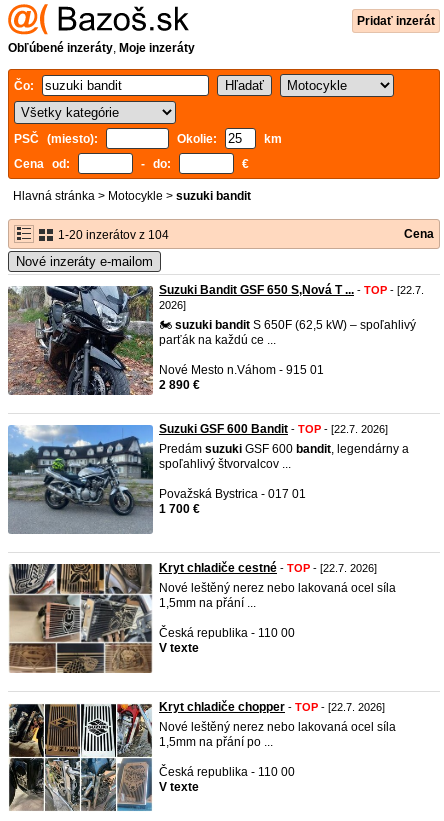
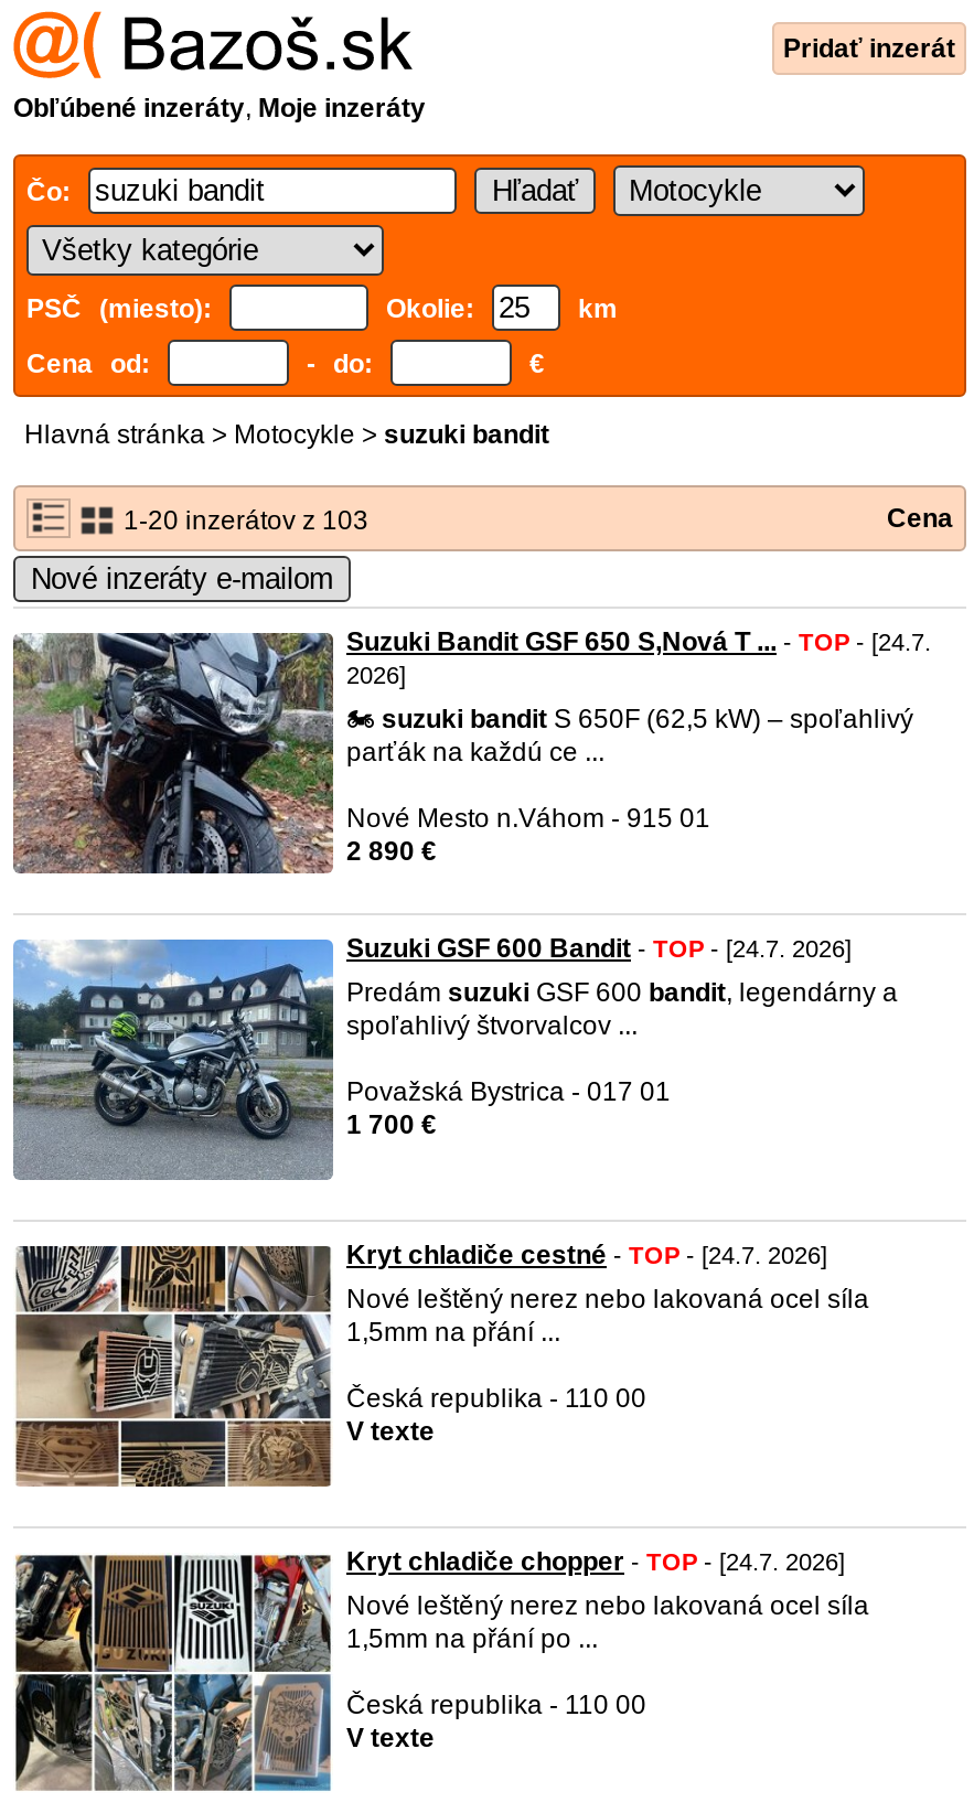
[55,228,169,242] 1-20 inzerátov z 104 -> [117,505,368,536] 1-20 inzerátov z 103
[159,283,424,297] Suzuki Bandit GSF 650 S,Nová T ... - TOP - [22.7. -> [346,626,931,657] Suzuki Bandit GSF 650 S,Nová T ... - TOP - [24.7.
[159,422,388,436] Suzuki GSF 600 Bandit - TOP - [22.7. 2026] -> [346,933,852,964] Suzuki GSF 600 Bandit - TOP - [24.7. 2026]
[159,561,377,575] Kryt chladiče cestné - TOP - [22.7. 2026] -> [346,1240,827,1270] Kryt chladiče cestné - TOP - [24.7. 2026]
[159,700,385,714] Kryt chladiče chopper - TOP - [22.7. 2026] -> [346,1546,845,1577] Kryt chladiče chopper - TOP - [24.7. 2026]

